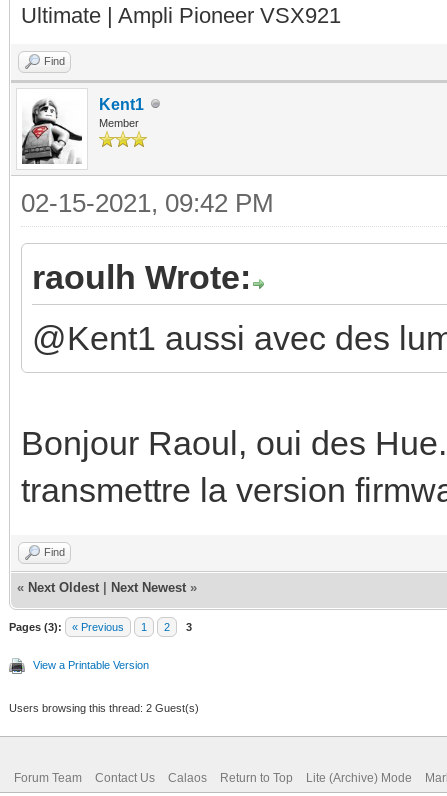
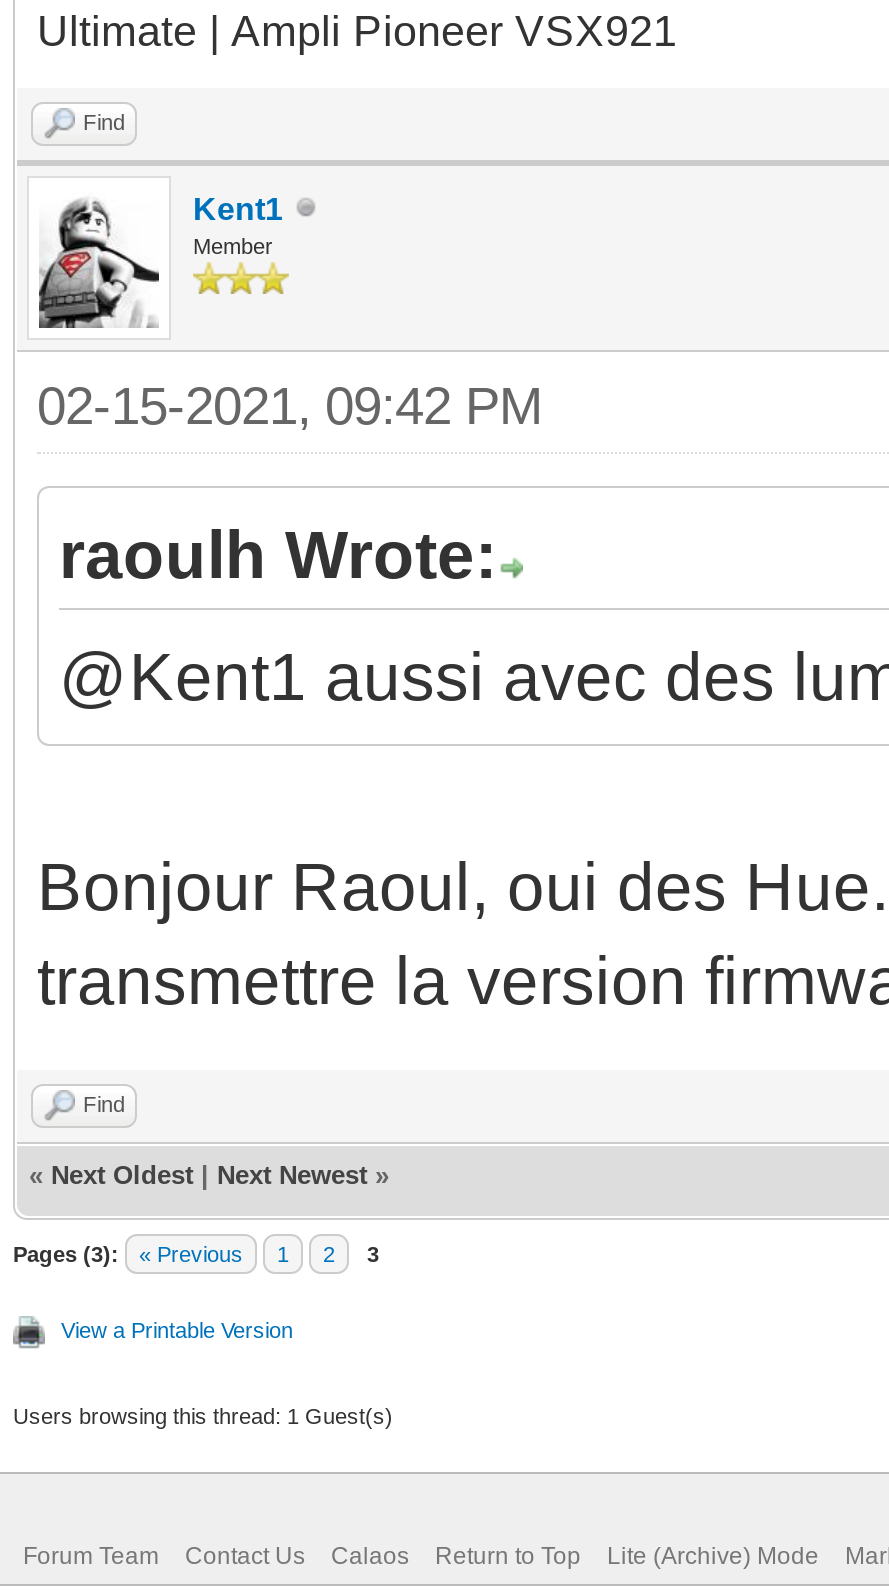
[9,702,199,714] Users browsing this thread: 2 Guest(s) -> [13,1404,393,1428] Users browsing this thread: 1 Guest(s)

